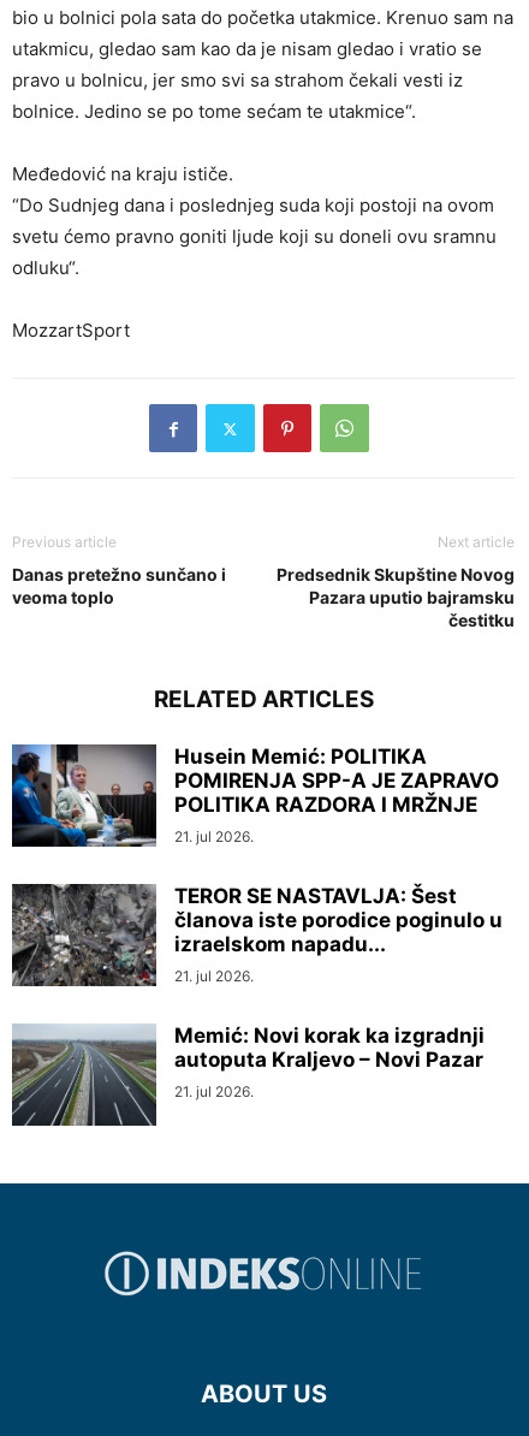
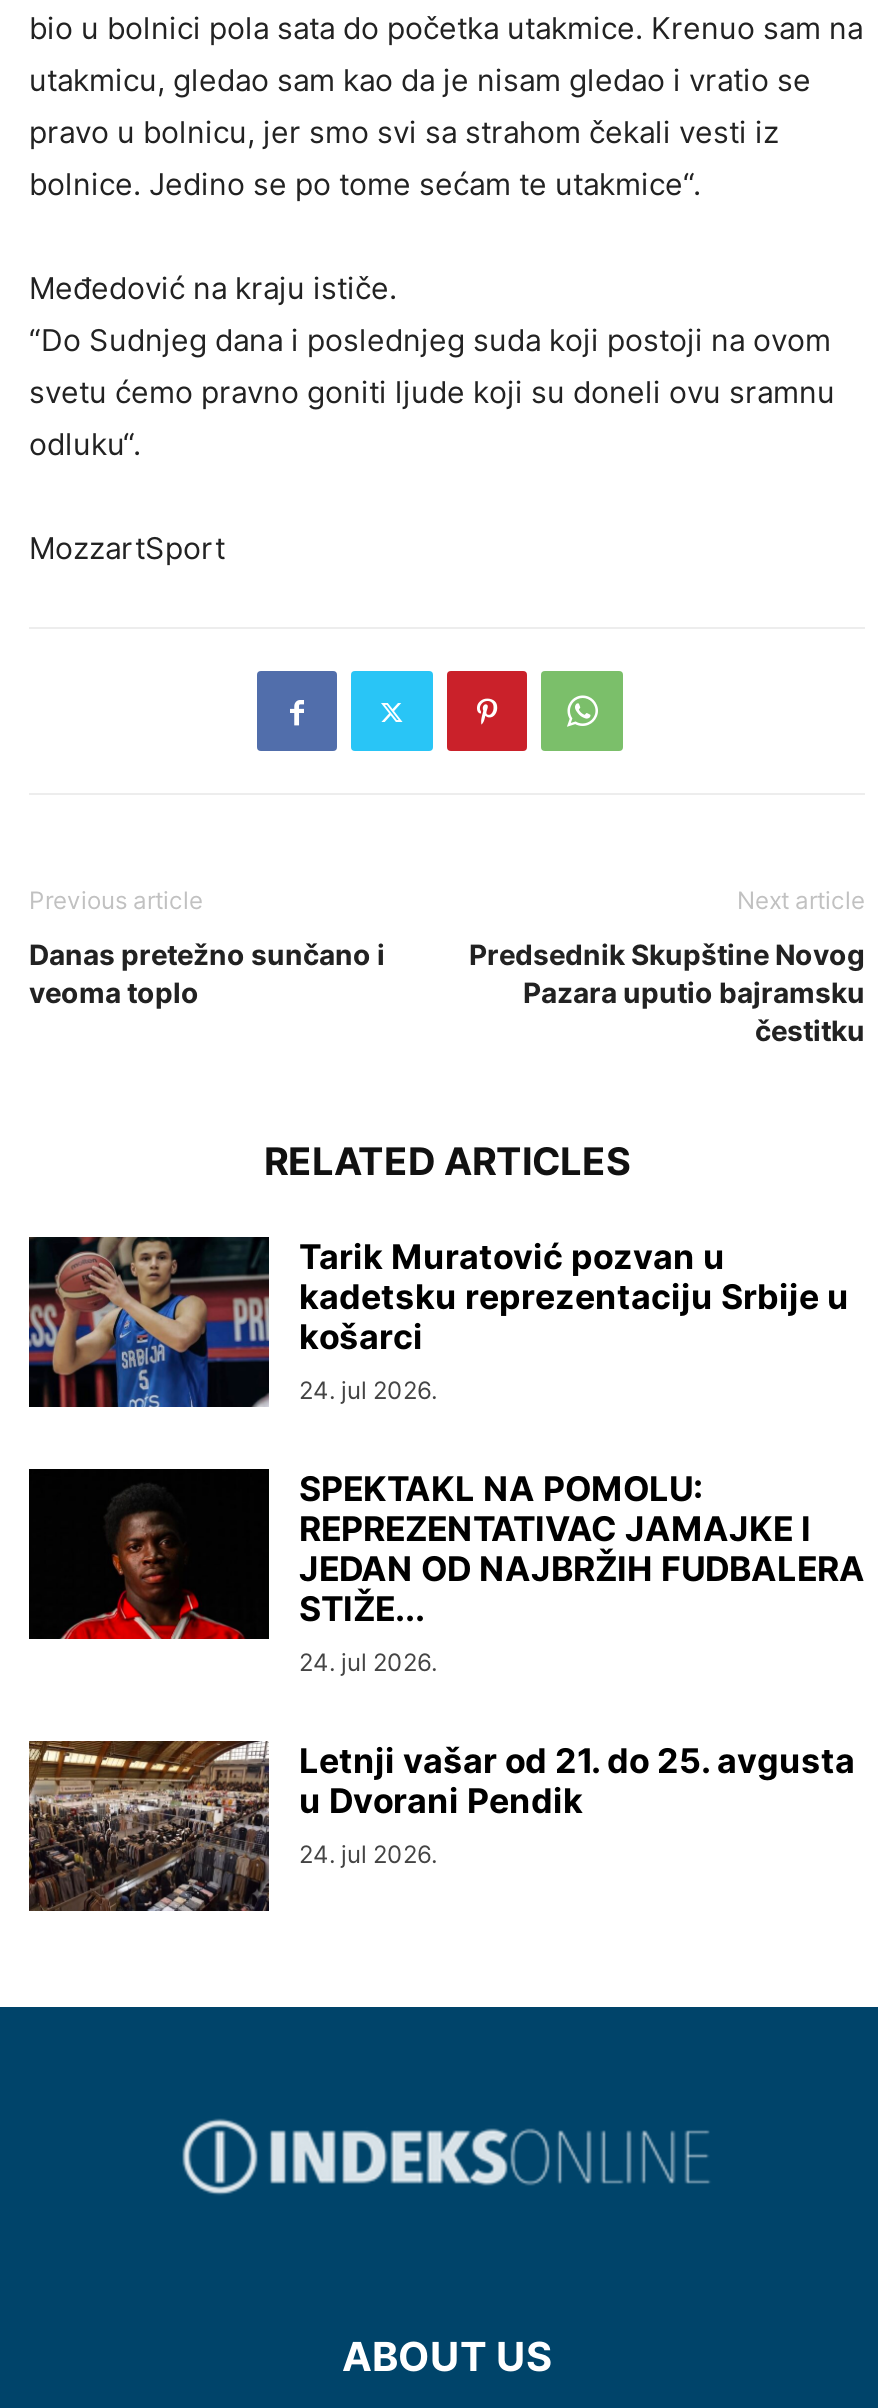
[11,743,499,848] [image] | Husein Memić: POLITIKA | POMIRENJA SPP-A JE ZAPRAVO | POLITIKA RAZDORA I MRŽNJE | 21. jul 2026. -> [27,1234,849,1410] [image] | Tarik Muratović pozvan u | kadetsku reprezentaciju Srbije u | košarci | 24. jul 2026.
[11,884,503,987] [image] | TEROR SE NASTAVLJA: Šest | članova iste porodice poginulo u | izraelskom napadu... | 21. jul 2026. -> [29,1468,865,1677] [image] | SPEKTAKL NA POMOLU: | REPREZENTATIVAC JAMAJKE I | JEDAN OD NAJBRŽIH FUDBALERA | STIŽE... | 24. jul 2026.
[11,1024,485,1127] [image] | Memić: Novi korak ka izgradnji | autoputa Kraljevo – Novi Pazar | 21. jul 2026. -> [29,1740,855,1912] [image] | Letnji vašar od 21. do 25. avgusta | u Dvorani Pendik | 24. jul 2026.

